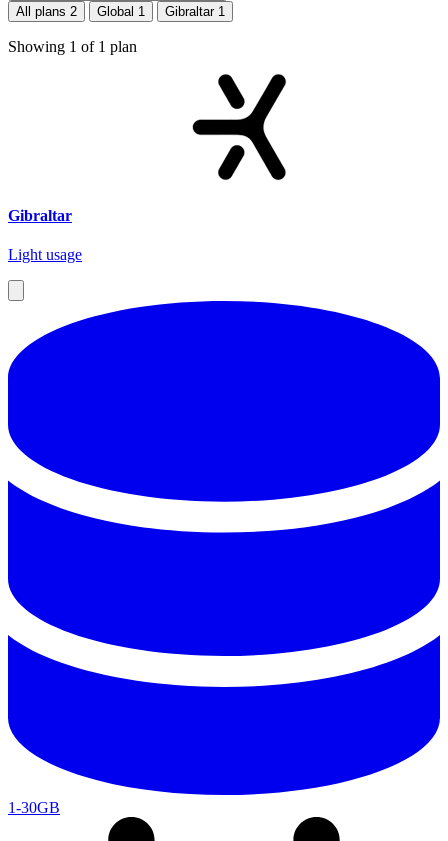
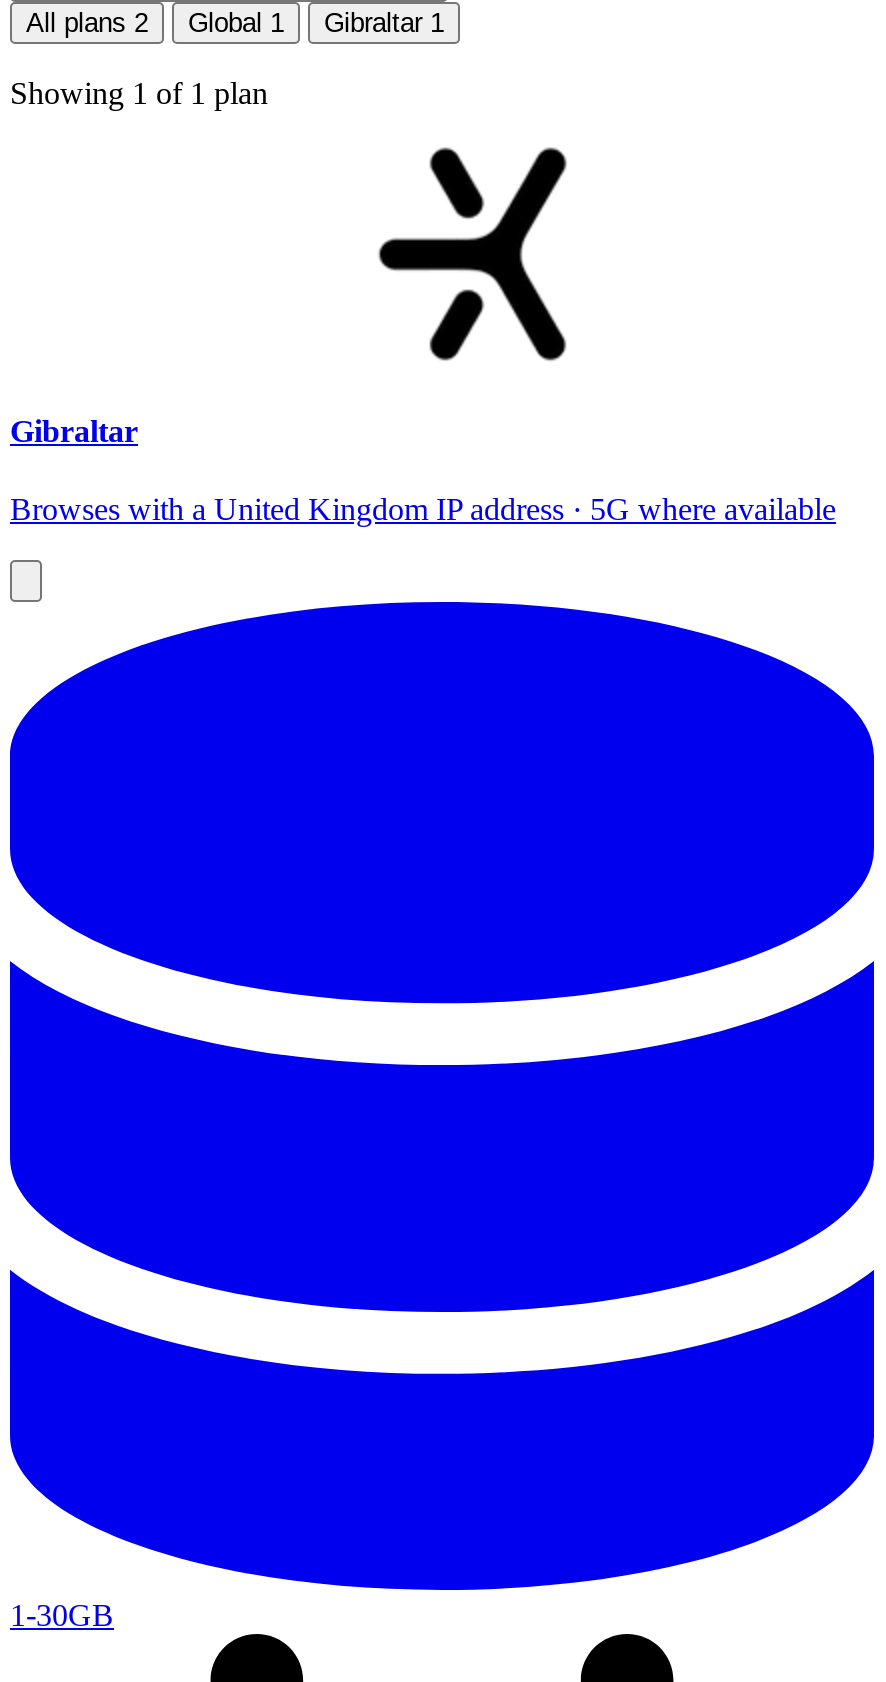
[8,246,82,263] Light usage -> [10,493,836,527] Browses with a United Kingdom IP address · 5G where available

